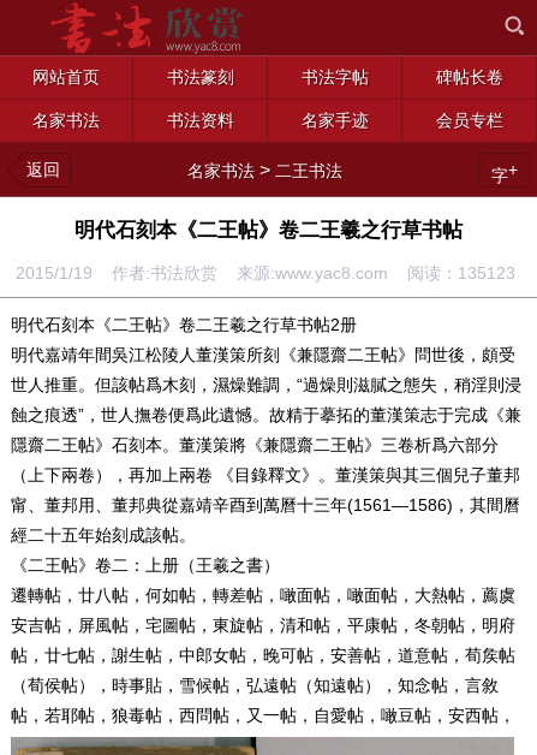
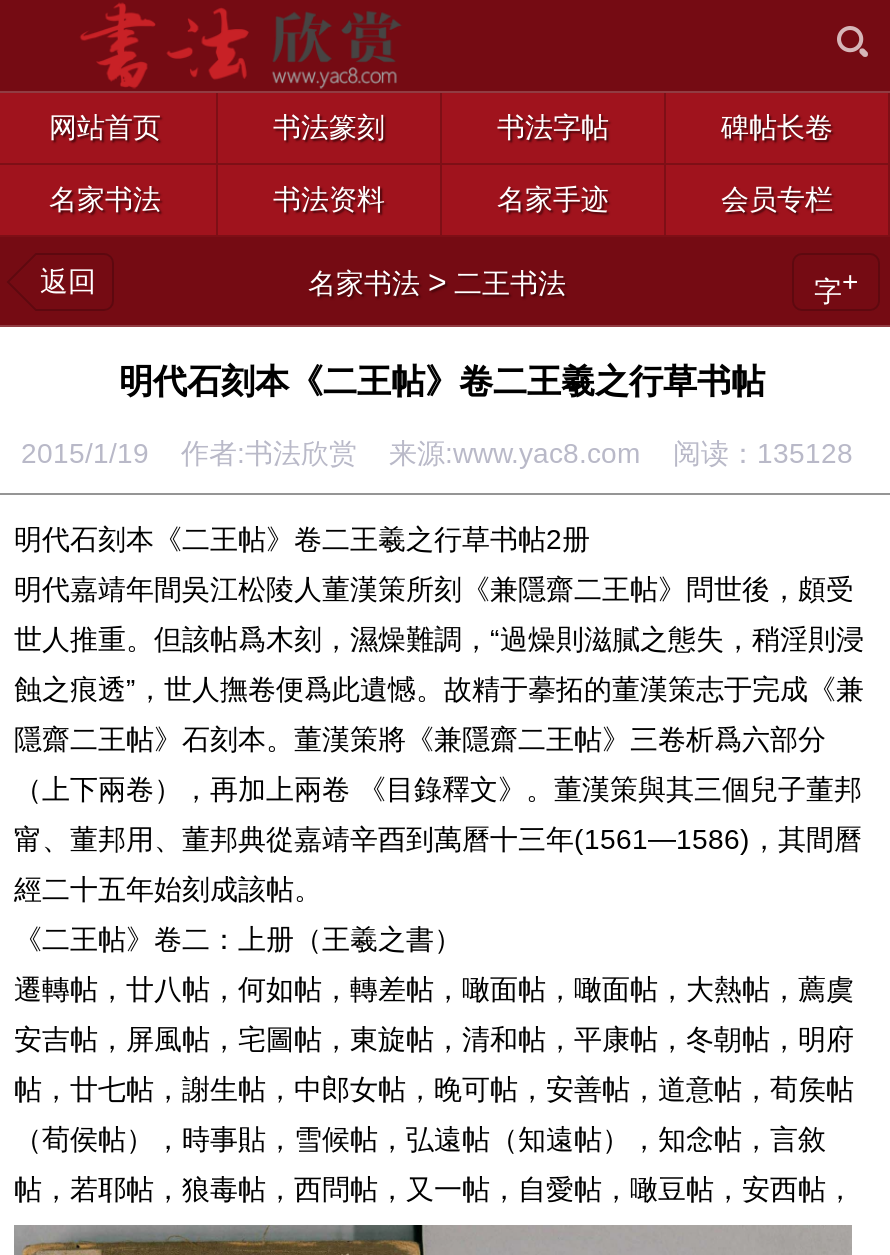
[15,263,515,283] 2015/1/19 作者:书法欣赏 来源:www.yac8.com 阅读：135123 -> [21,437,853,469] 2015/1/19 作者:书法欣赏 来源:www.yac8.com 阅读：135128

